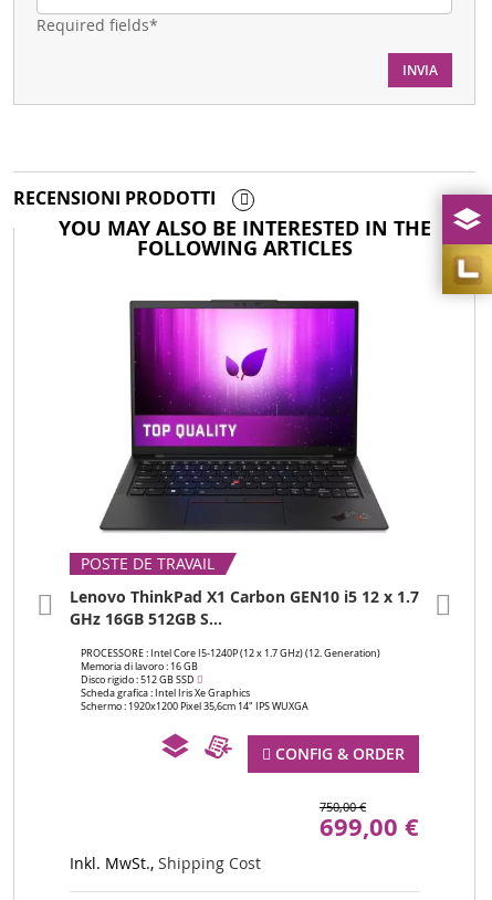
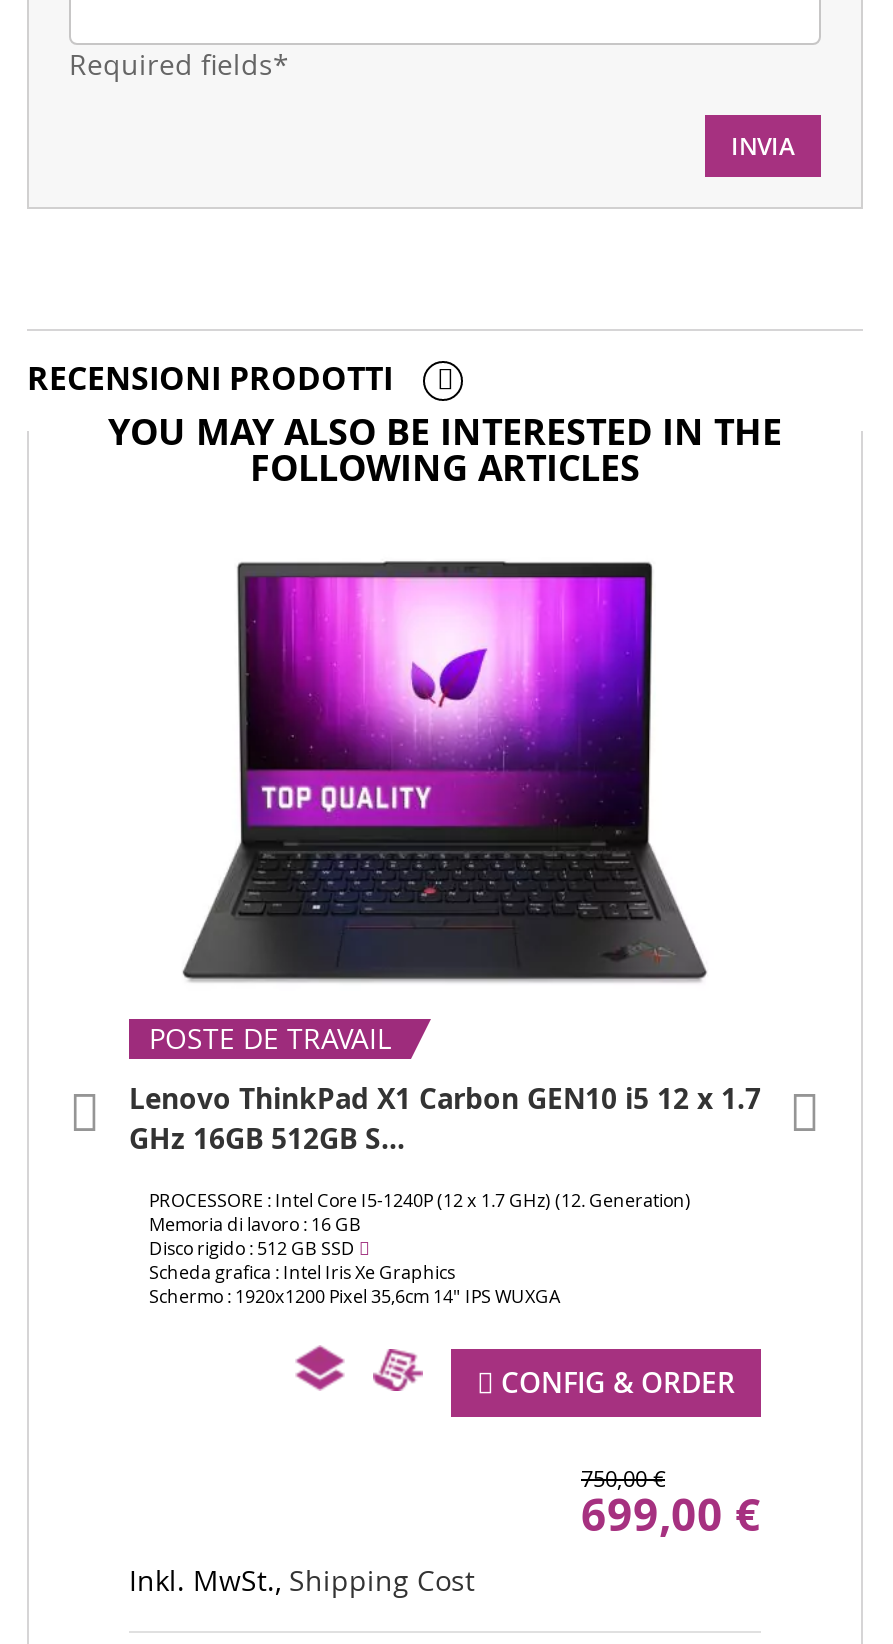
[438,191,489,296] [image] -> none

